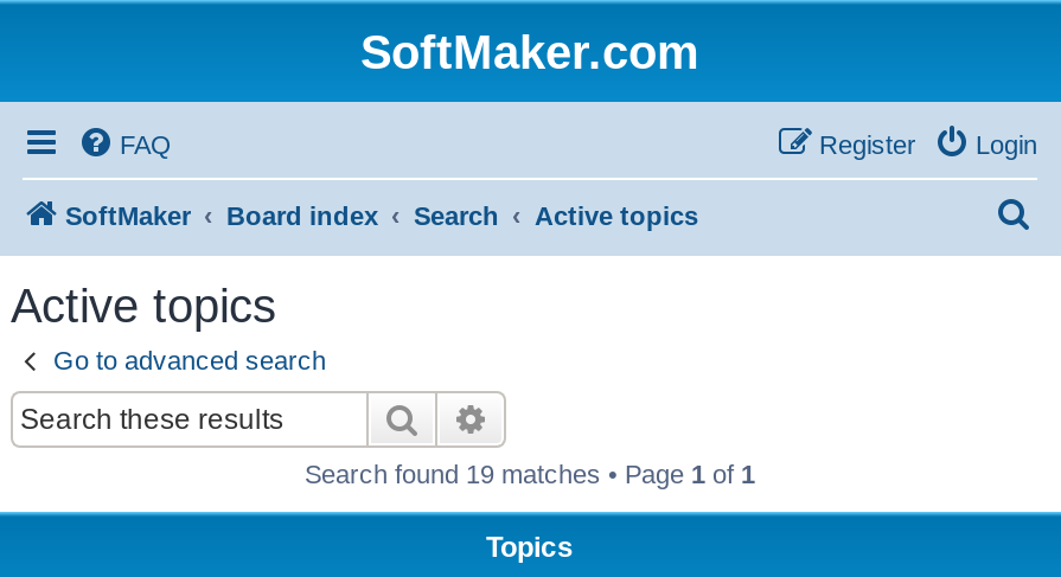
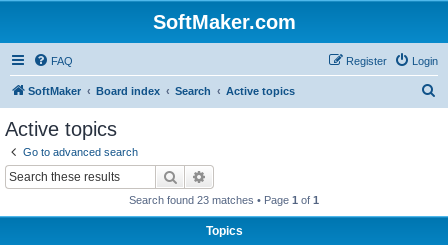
[305,459,755,487] Search found 19 matches • Page 1 of 1 -> [129,193,319,205] Search found 23 matches • Page 1 of 1

